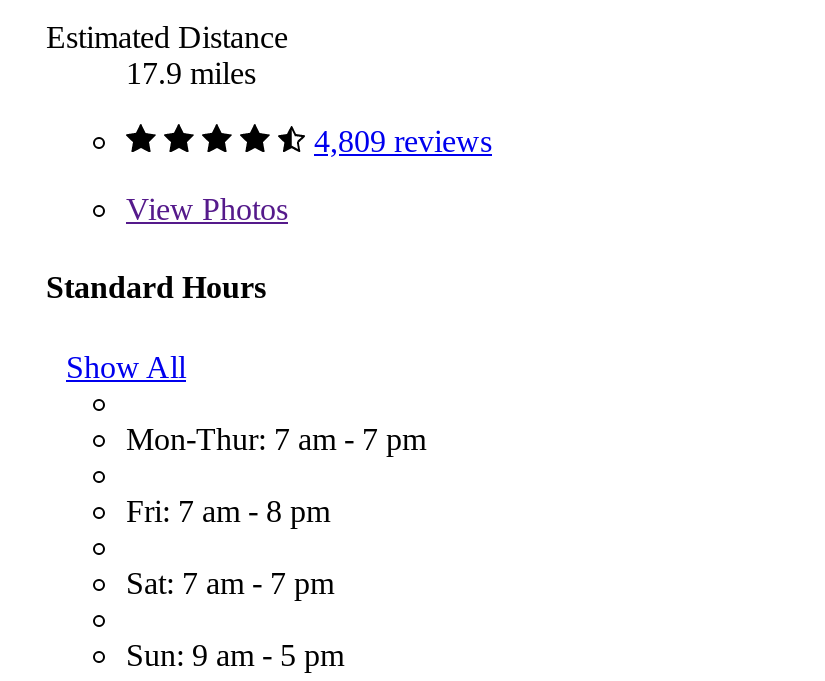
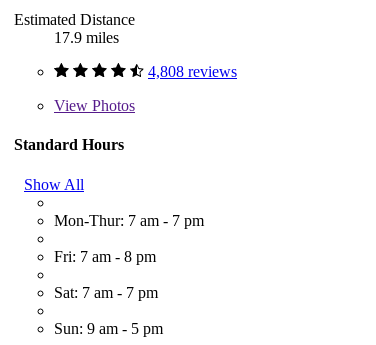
[314,124,492,158] 4,809 reviews -> [148,63,237,80] 4,808 reviews

